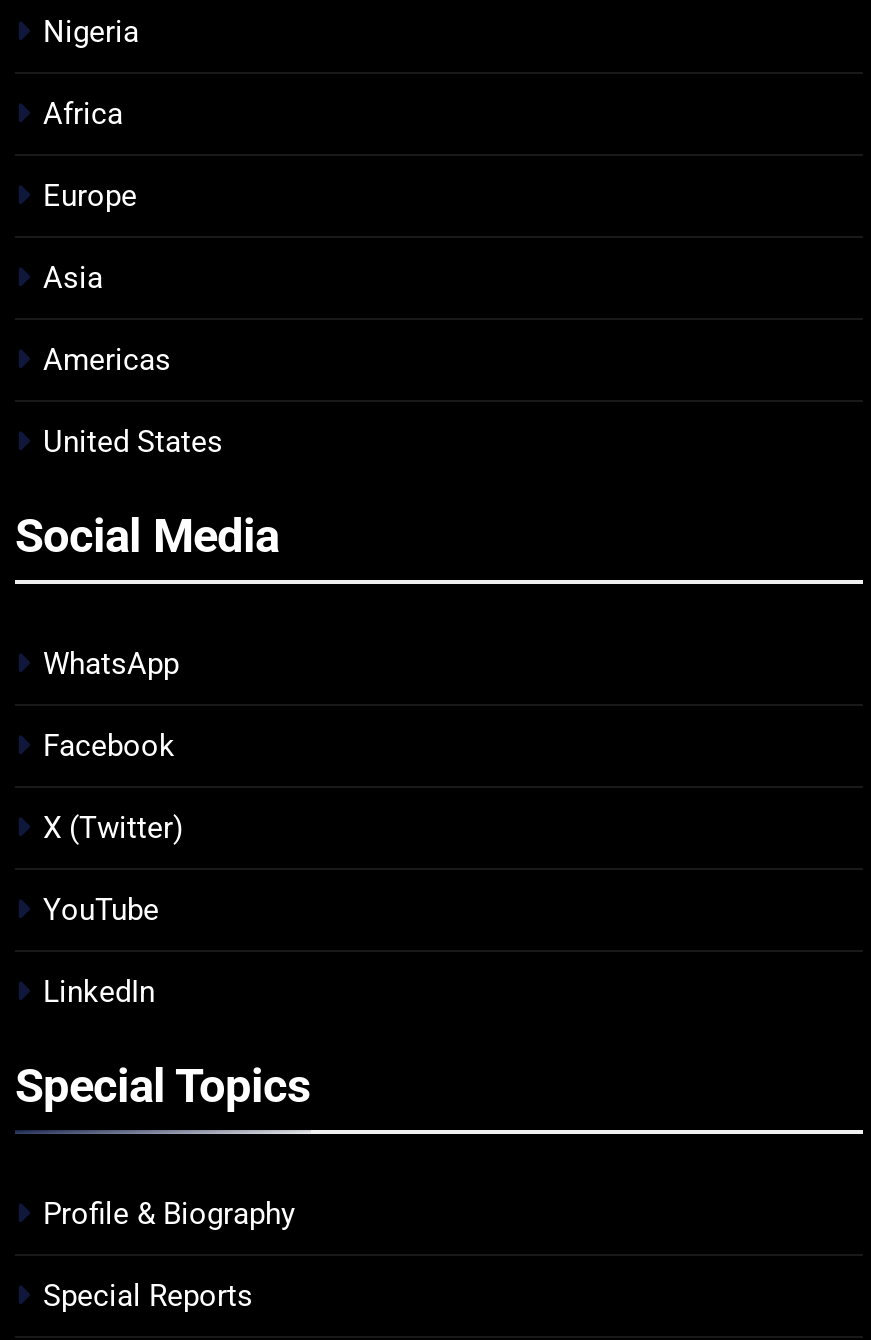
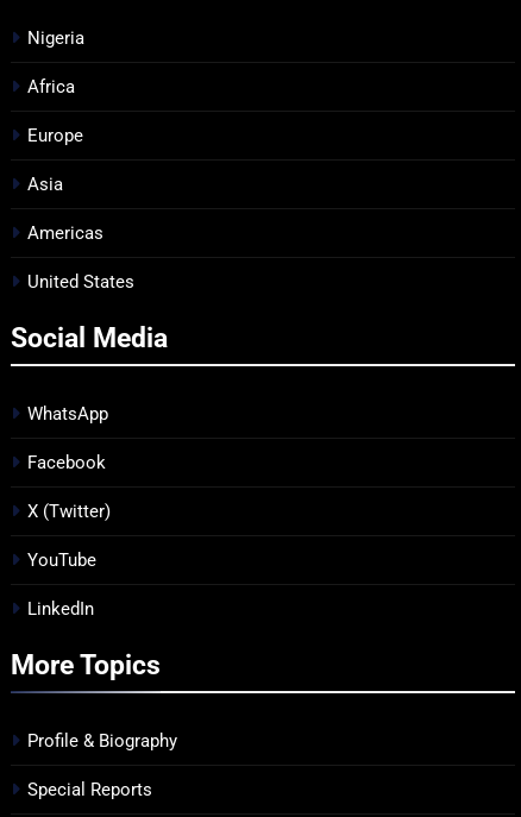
[15,1059,311,1115] Special Topics -> [11,648,161,681] More Topics

